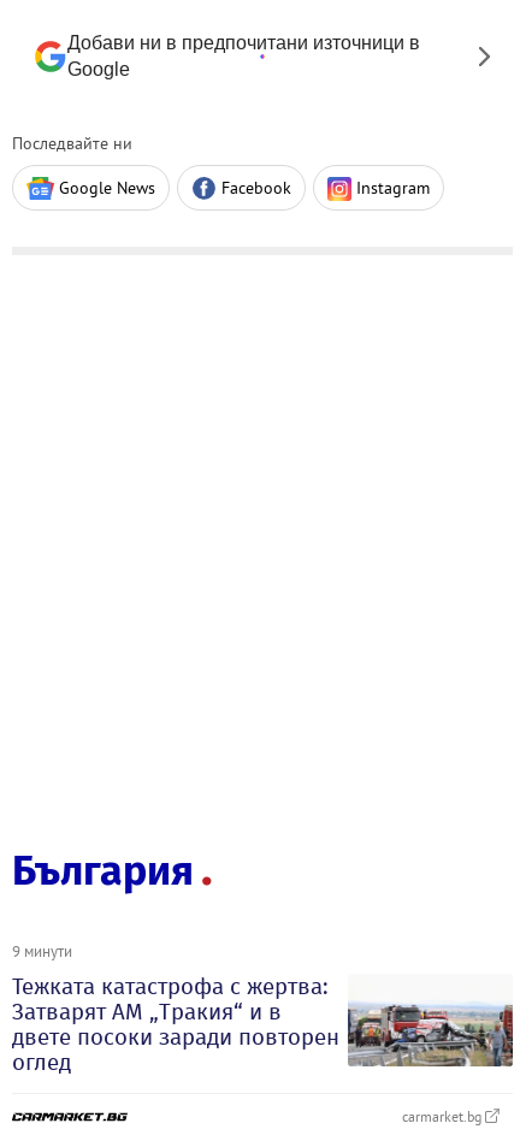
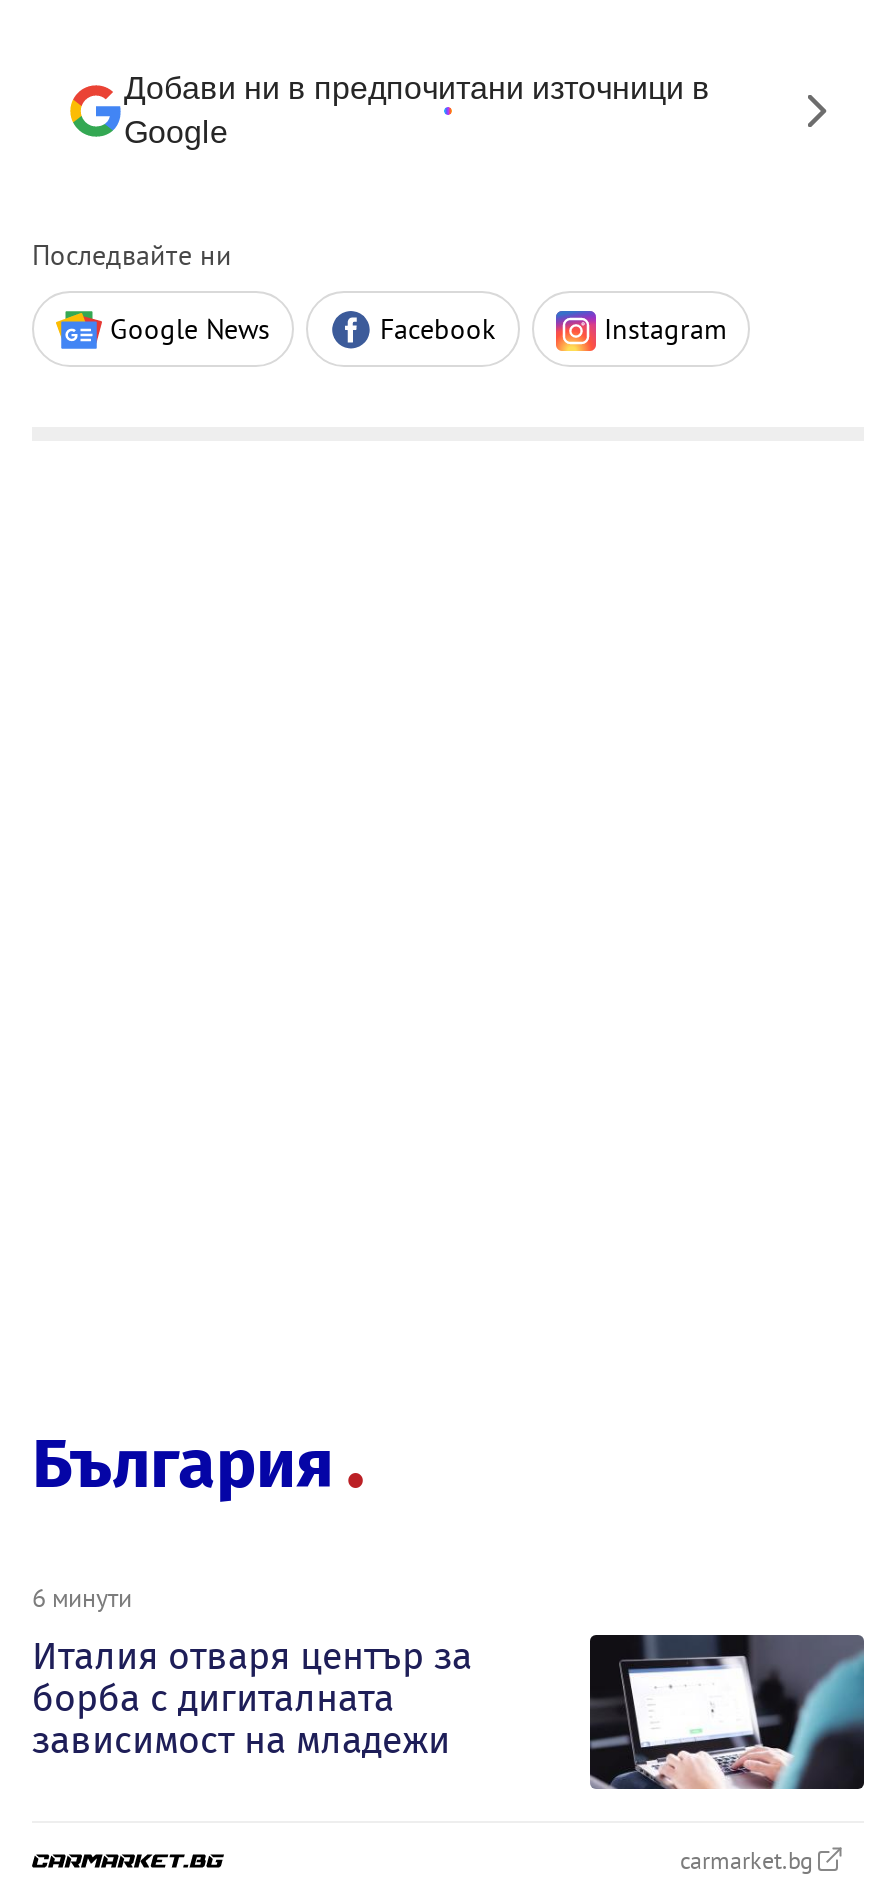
[12,941,339,1076] 9 минути | Тежката катастрофа с жертва: | Затварят АМ „Тракия“ и в | двете посоки заради повторен | оглед -> [32,1581,472,1763] 6 минути | Италия отваря център за | борба с дигиталната | зависимост на младежи
[347,981,514,1068] [image] -> [588,1633,866,1791] [image]

